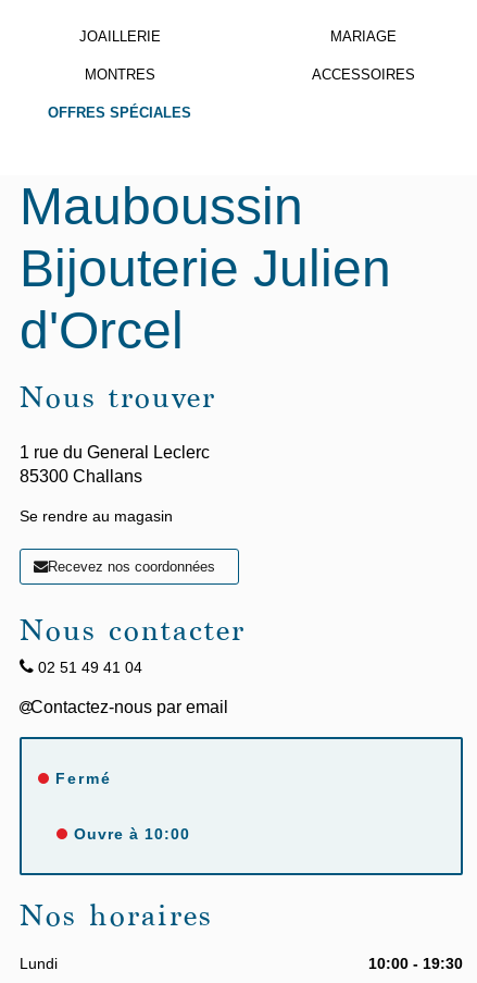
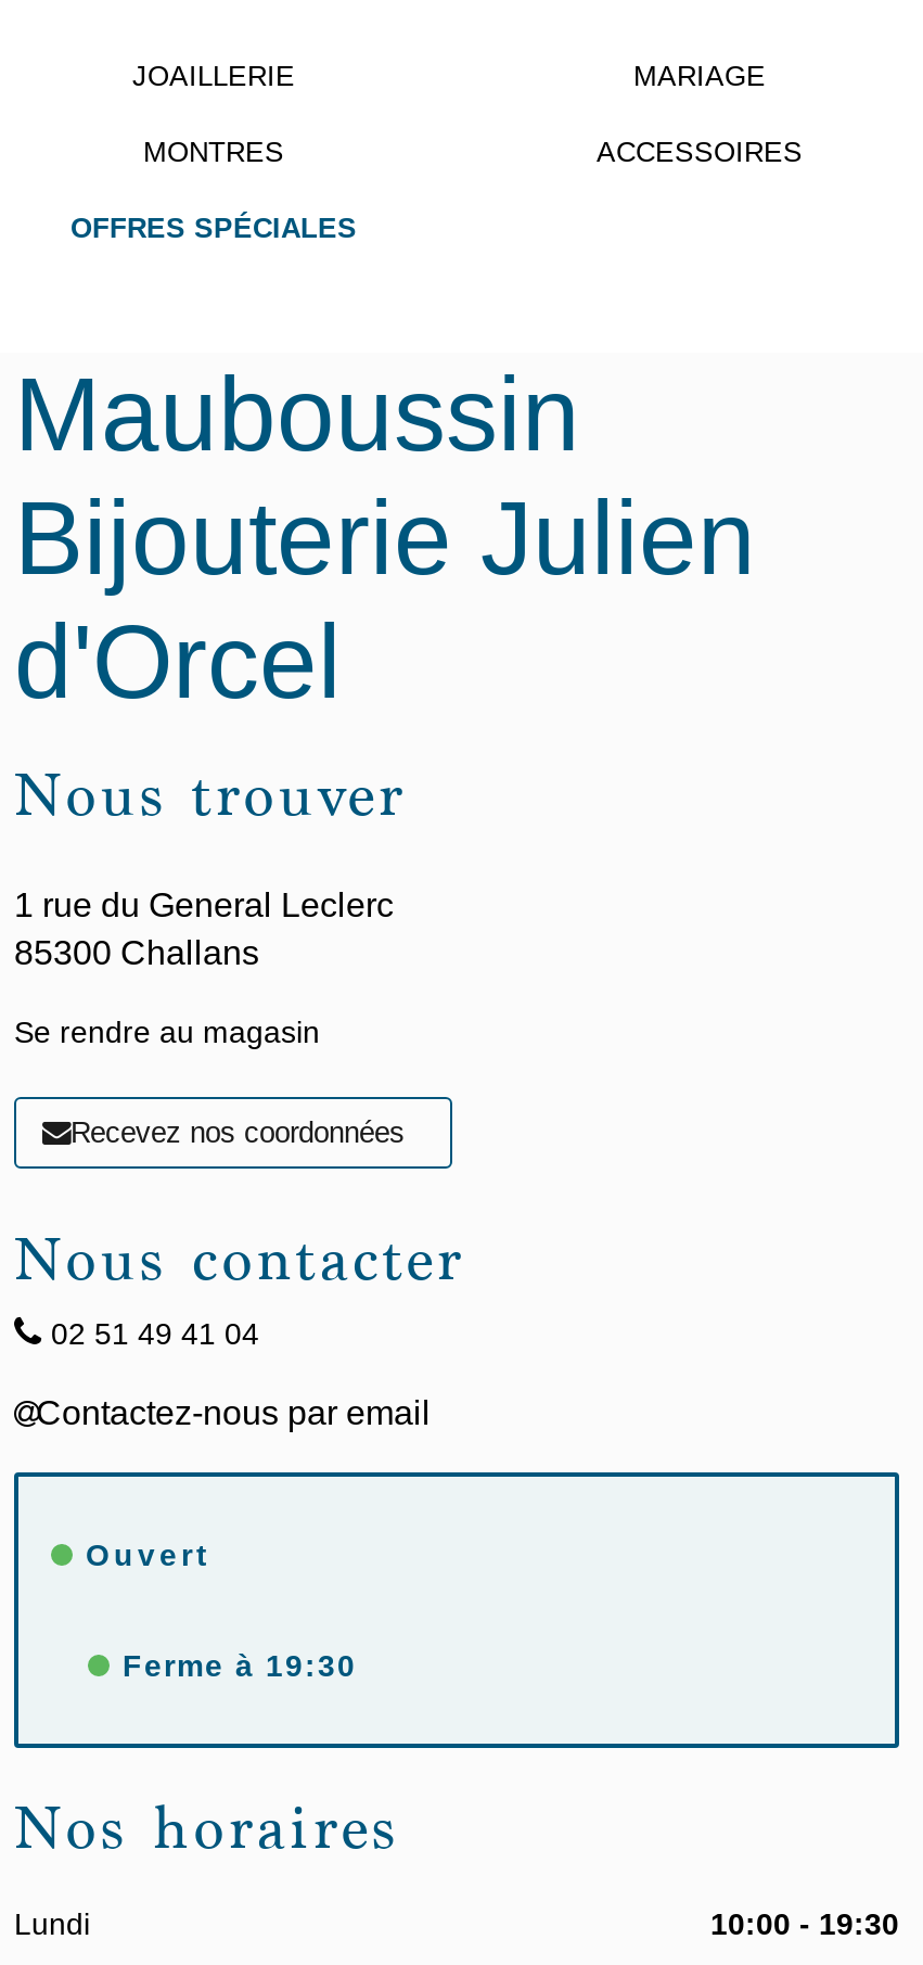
[55,770,112,787] Fermé -> [86,1537,211,1572] Ouvert
[74,825,190,843] Ouvre à 10:00 -> [123,1648,357,1683] Ferme à 19:30

